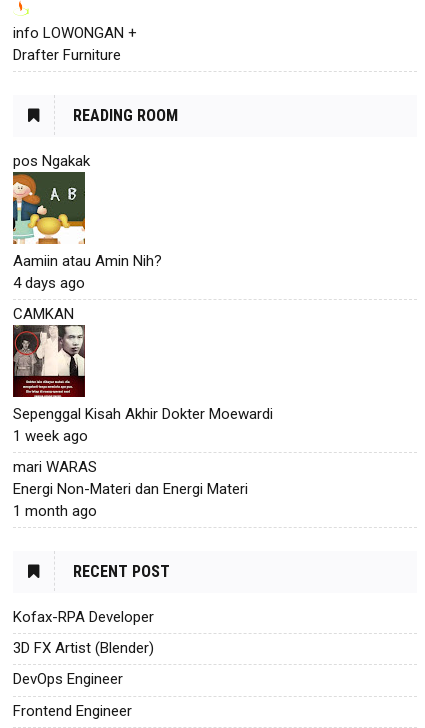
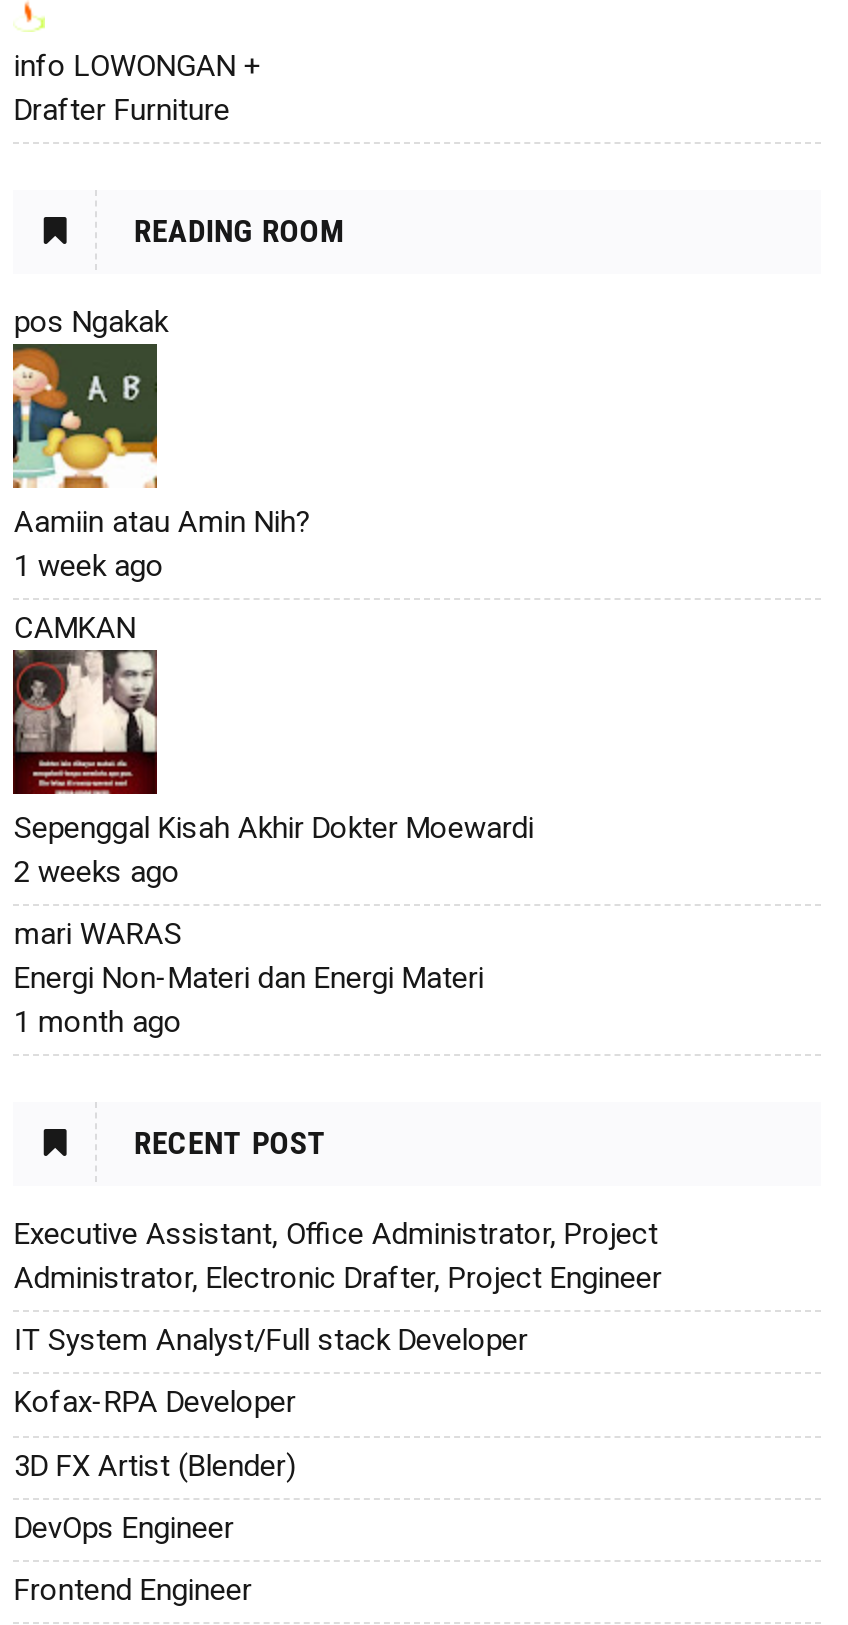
[13,273,85,291] 4 days ago -> [14,547,164,583] 1 week ago
[13,427,88,445] 1 week ago -> [14,854,180,890] 2 weeks ago
none -> [14,1216,662,1358] Executive Assistant, Office Administrator, Project | Administrator, Electronic Drafter, Project Engineer | IT System Analyst/Full stack Developer

